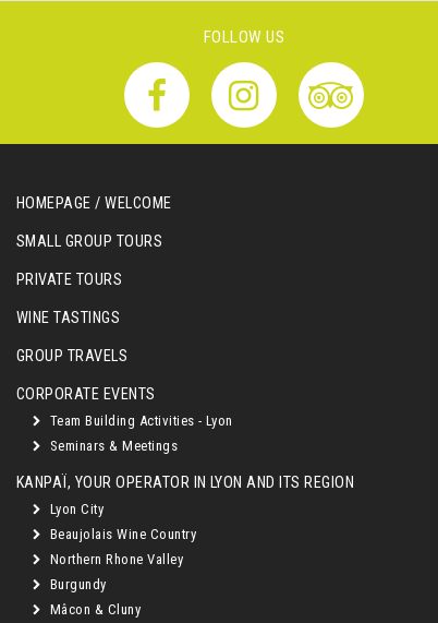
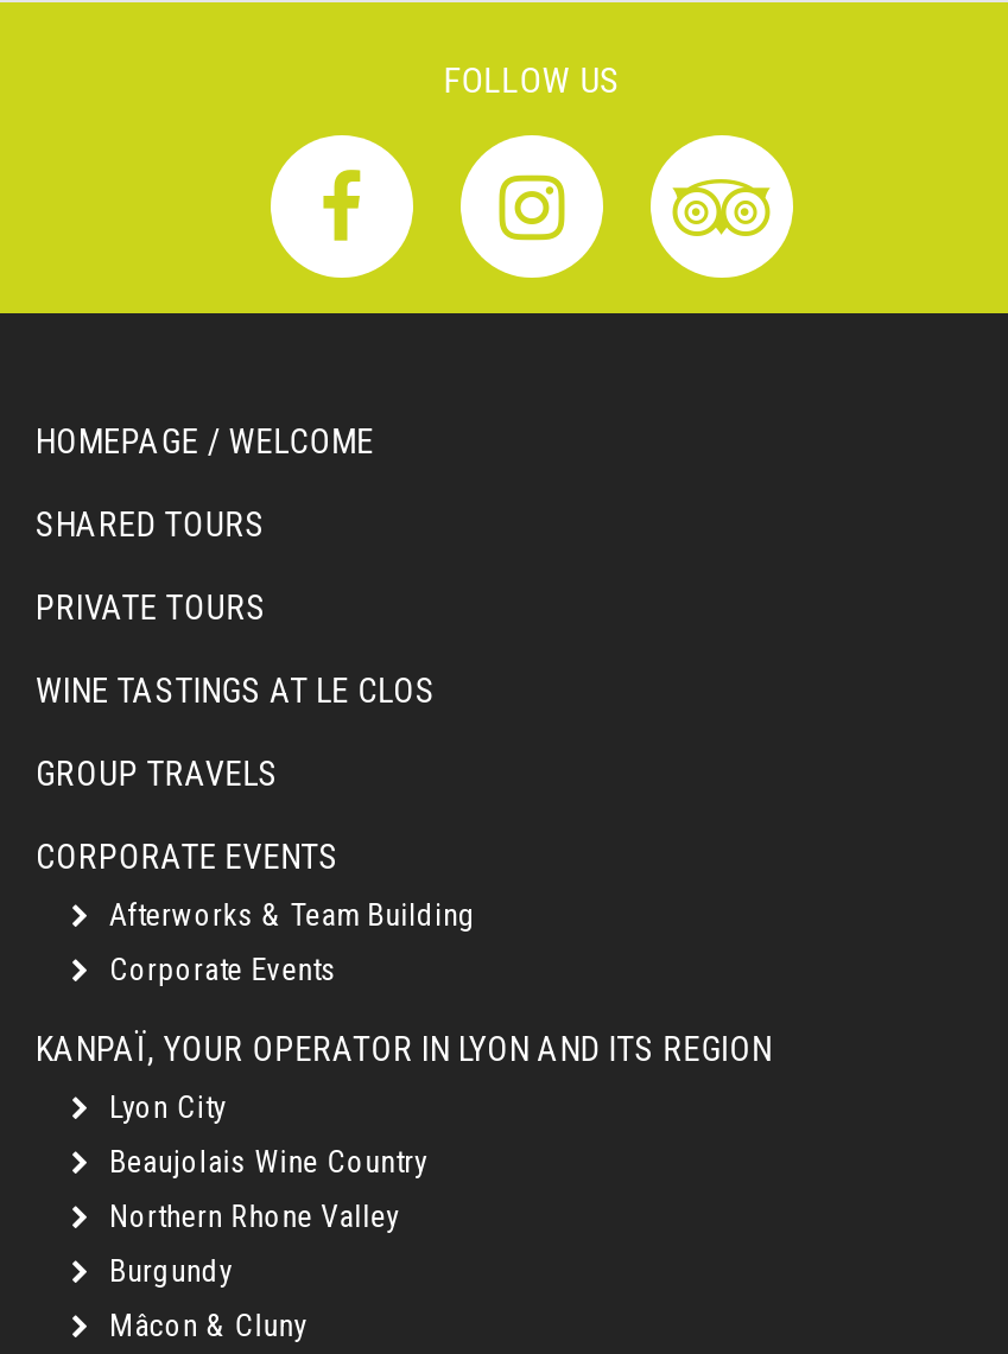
[16,232,163,251] SMALL GROUP TOURS -> [36,506,265,546] SHARED TOURS
[16,309,120,327] WINE TASTINGS -> [36,672,436,712] WINE TASTINGS AT LE CLOS
[46,412,233,429] Team Building Activities - Lyon -> [101,897,476,933] Afterworks & Team Building
[46,438,178,454] Seminars & Meetings -> [101,952,336,987] Corporate Events

